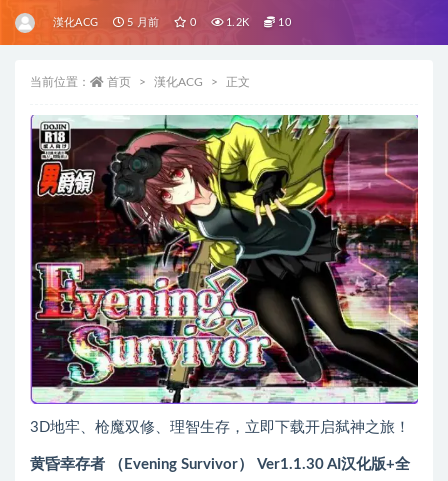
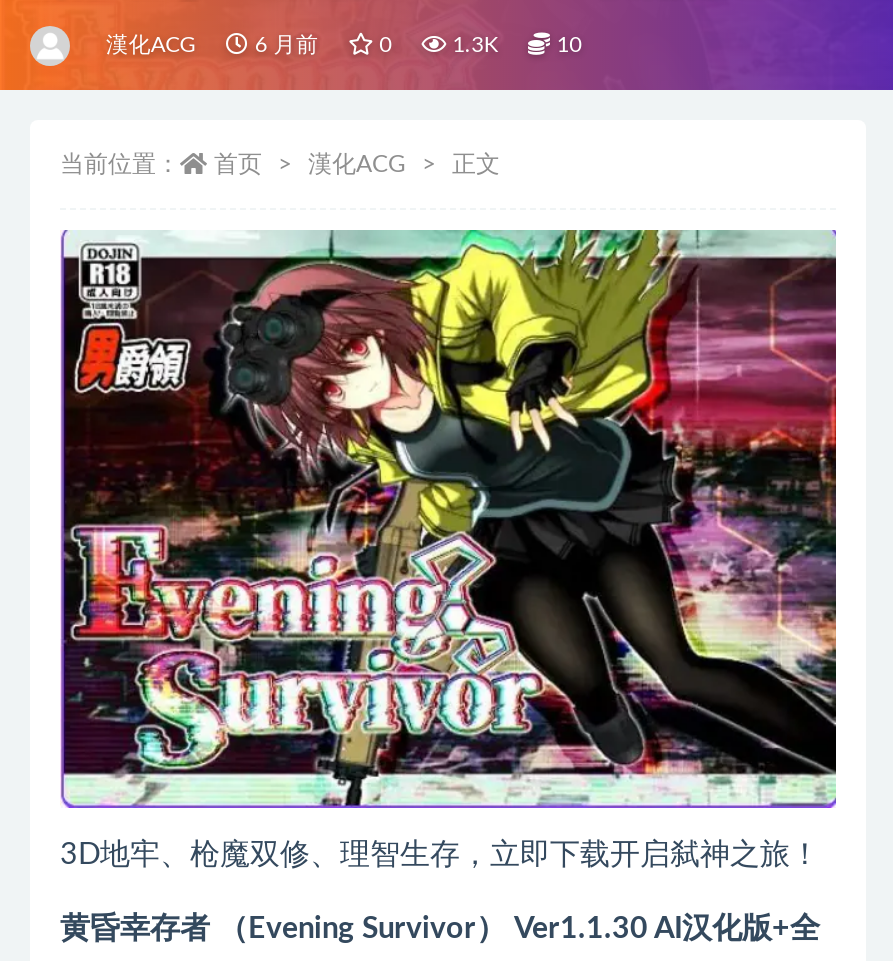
[124,17,159,28] 5 月前 -> [248,34,318,56] 6 月前
[223,17,249,28] 1.2K -> [446,34,498,56] 1.3K

